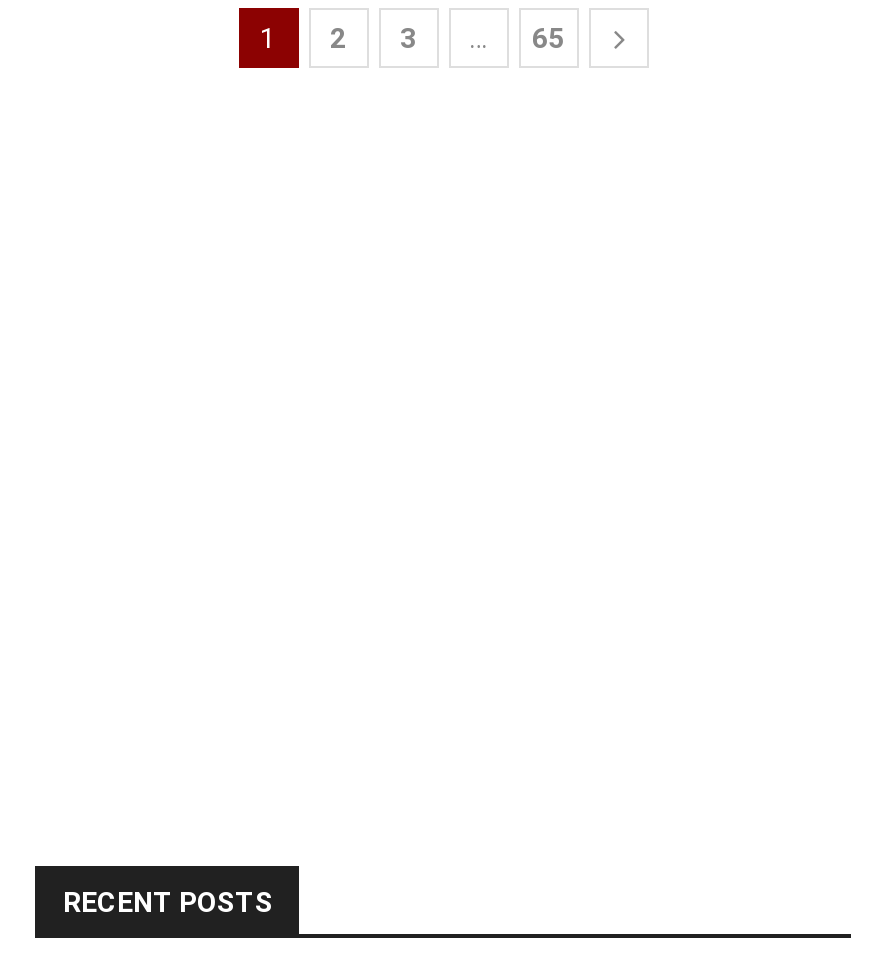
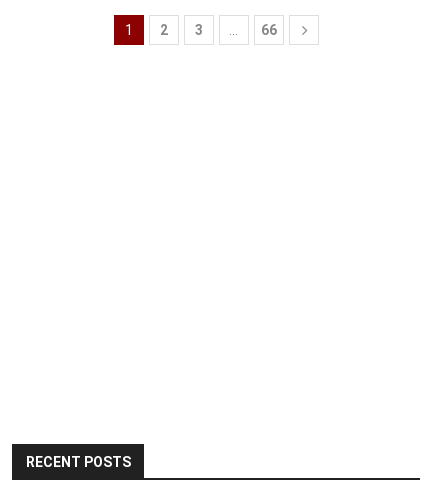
[532,22,564,54] 65 -> [260,22,276,38] 66

